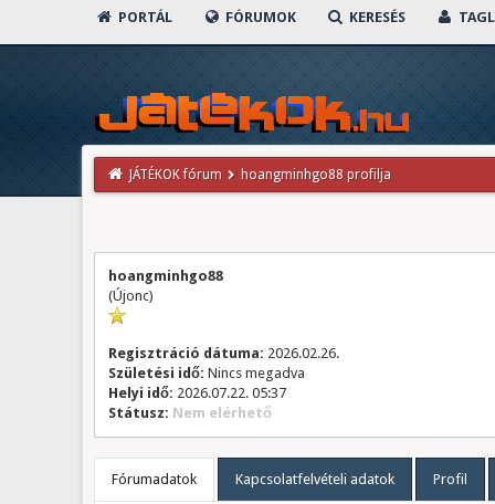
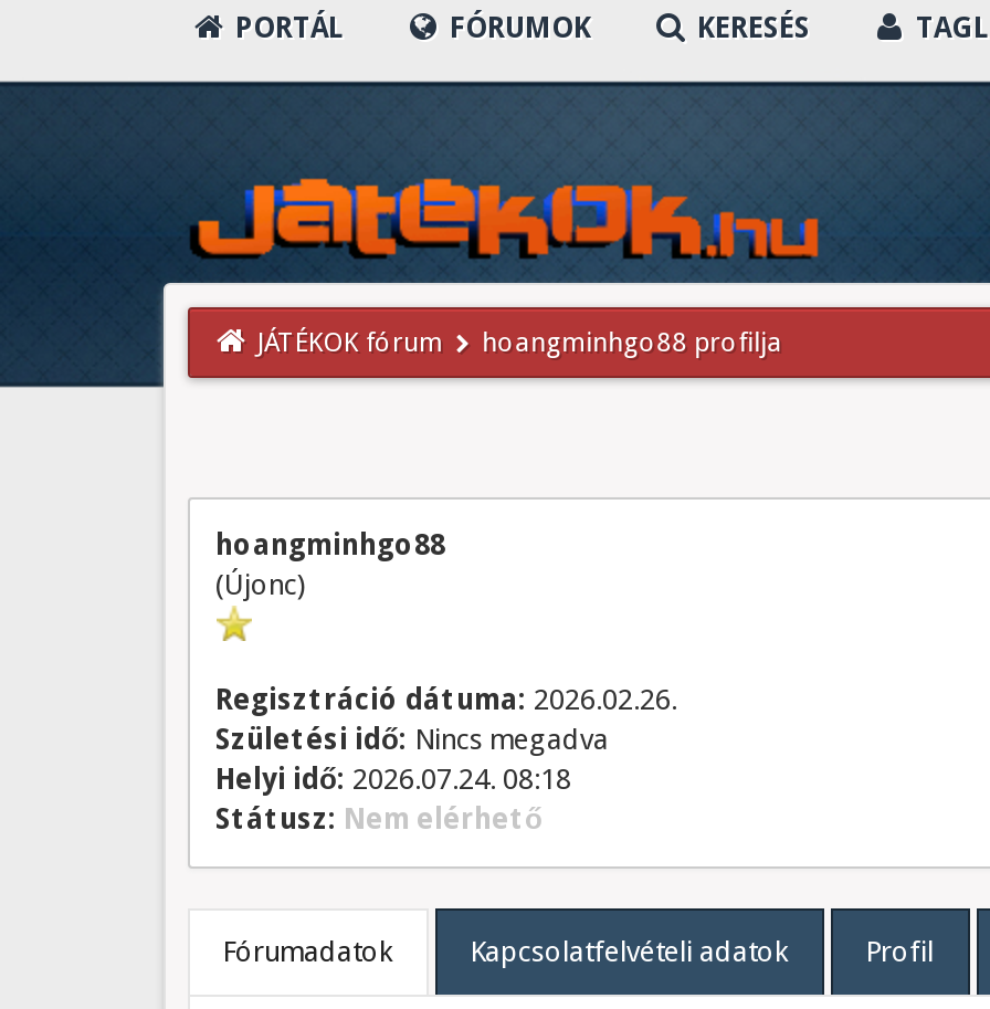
[108,385,286,401] Helyi idő: 2026.07.22. 05:37 -> [215,763,571,796] Helyi idő: 2026.07.24. 08:18

